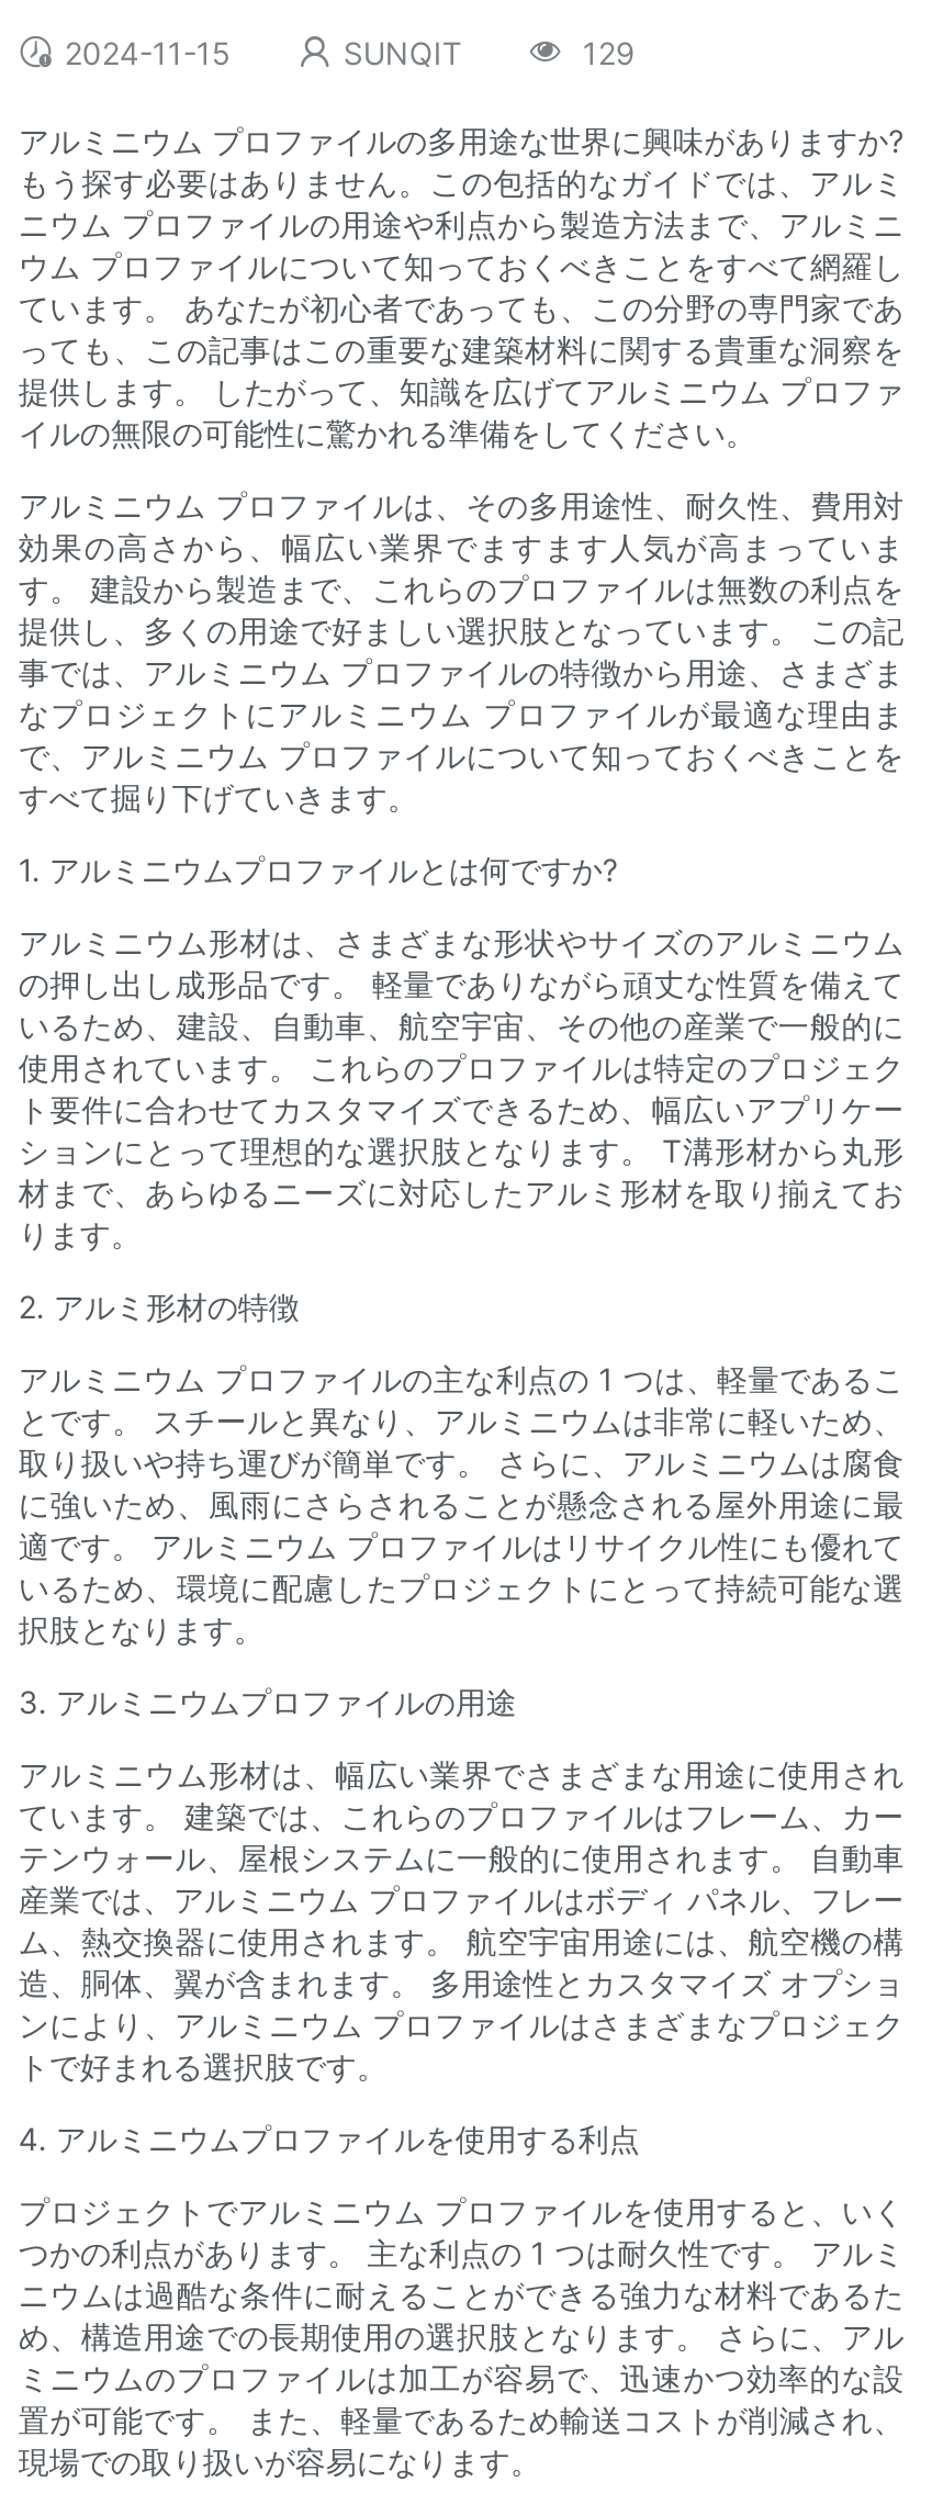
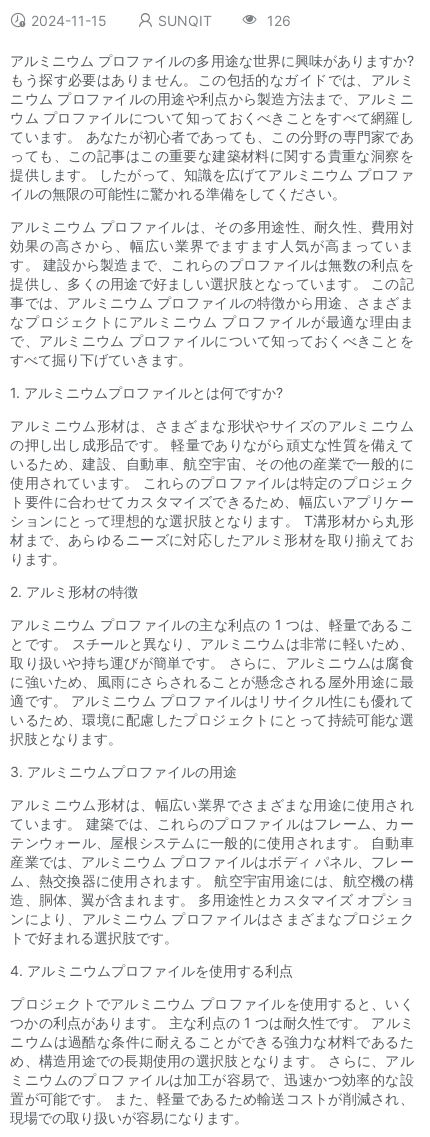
[583,35,635,72] 129 -> [267,12,291,29] 126

